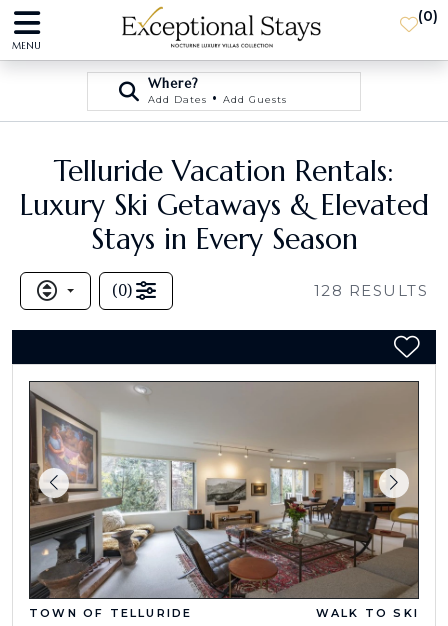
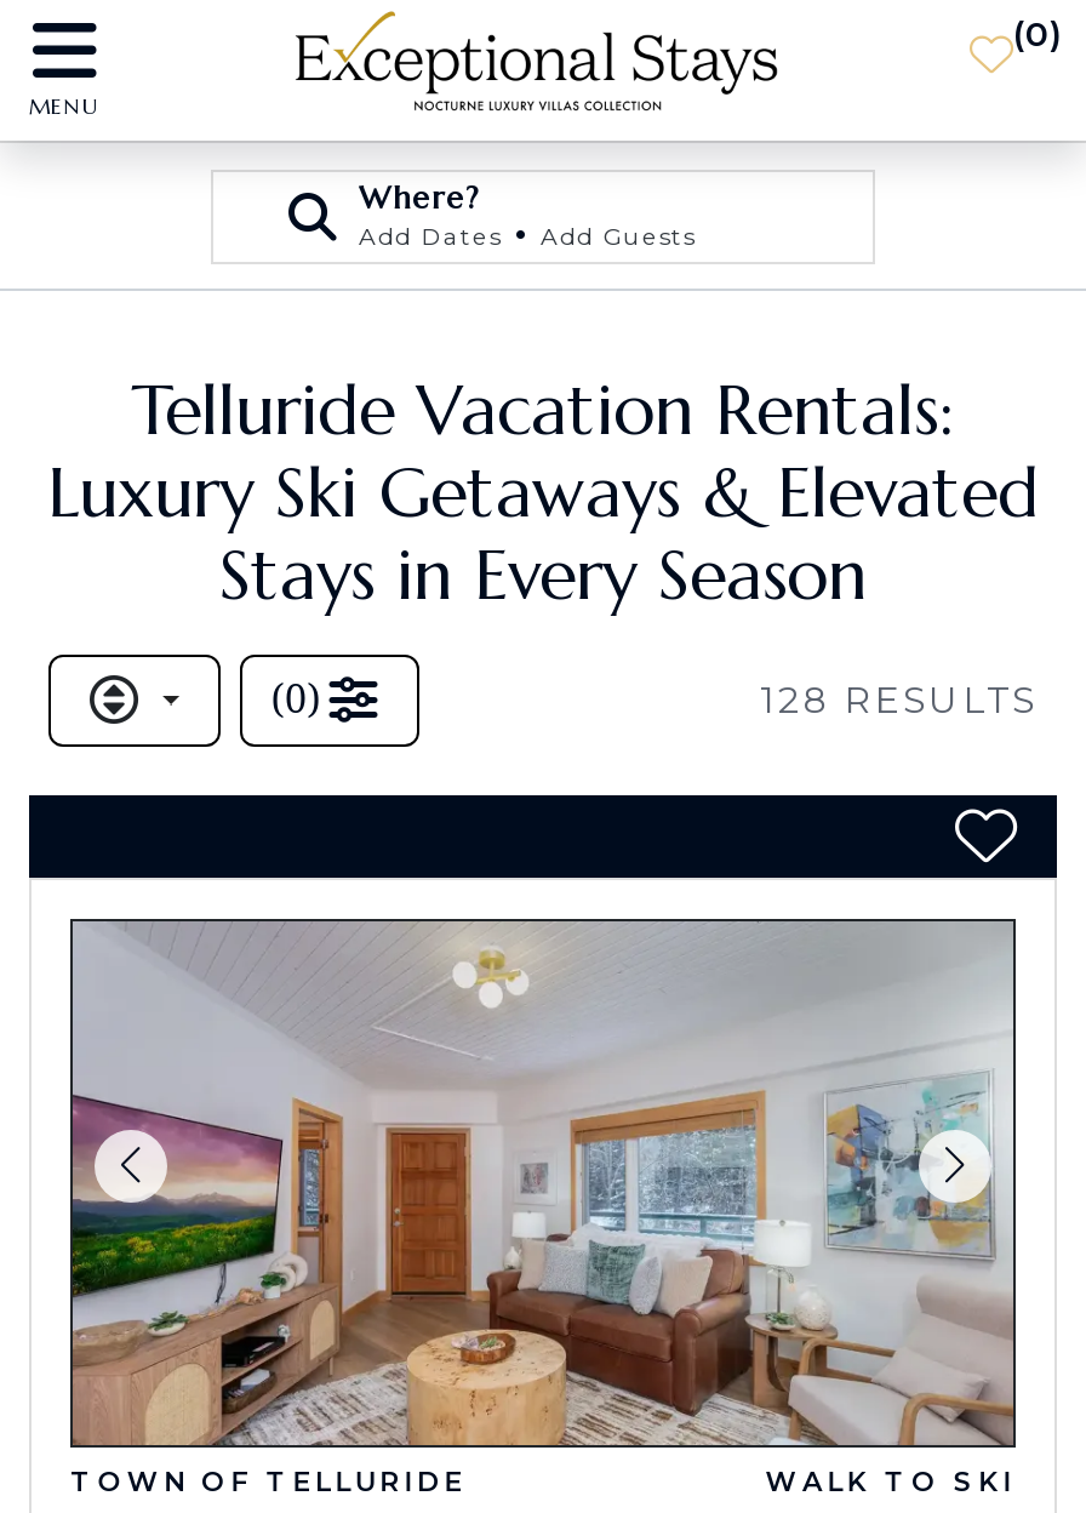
[29,382,419,599] [image] -> [70,924,1016,1448] [image]

